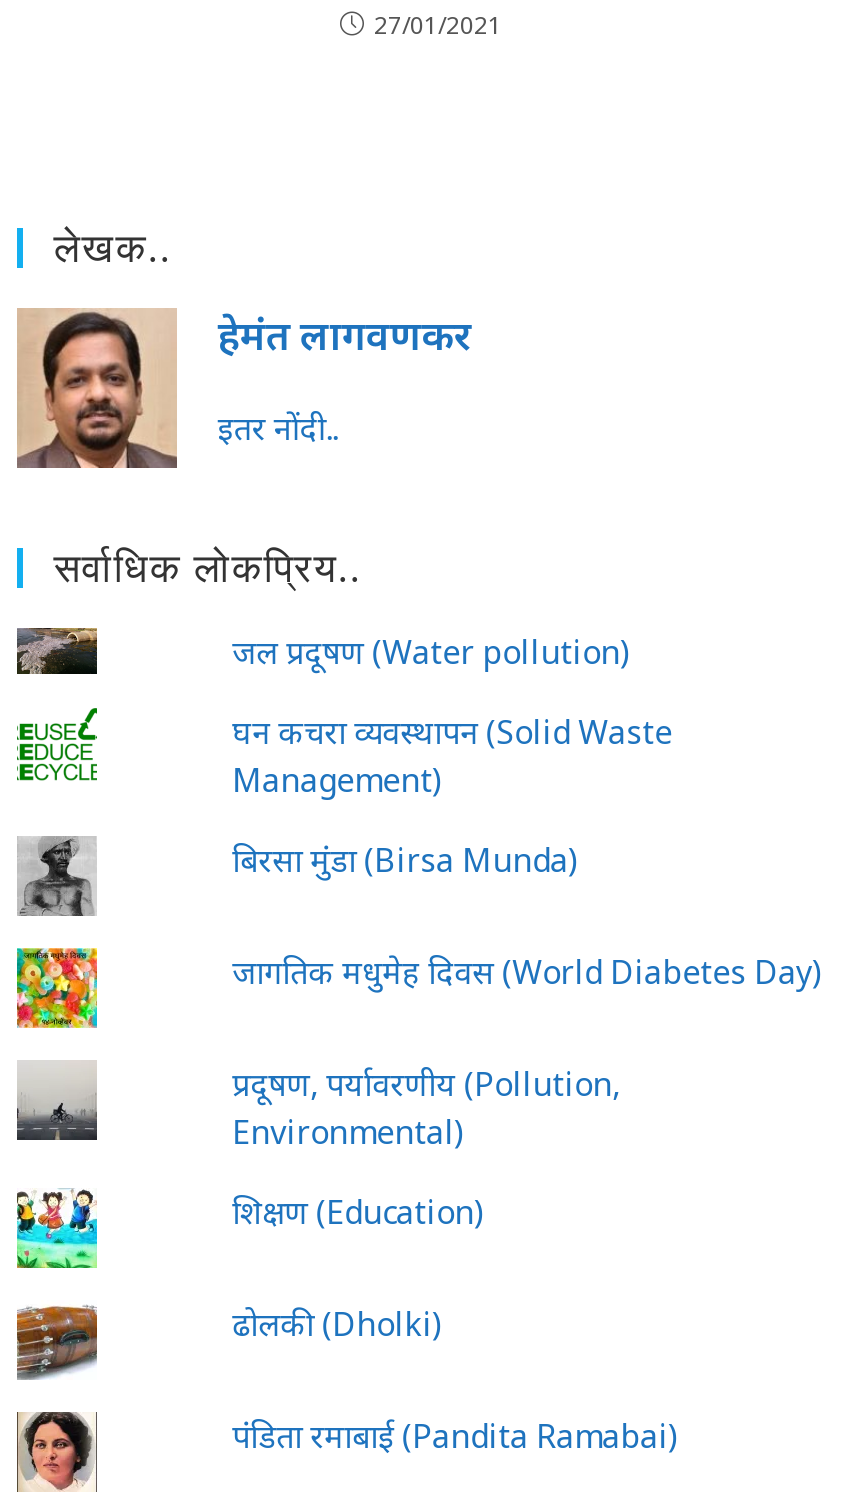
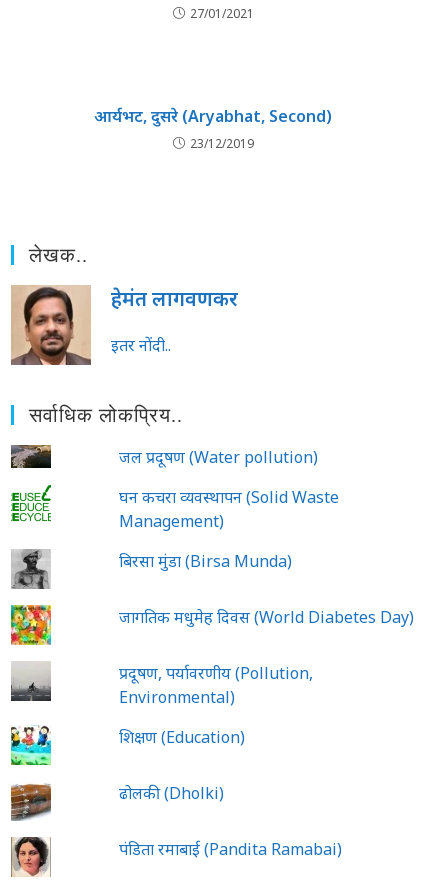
none -> [94,105,332,152] आर्यभट, दुसरे (Aryabhat, Second) | 23/12/2019

